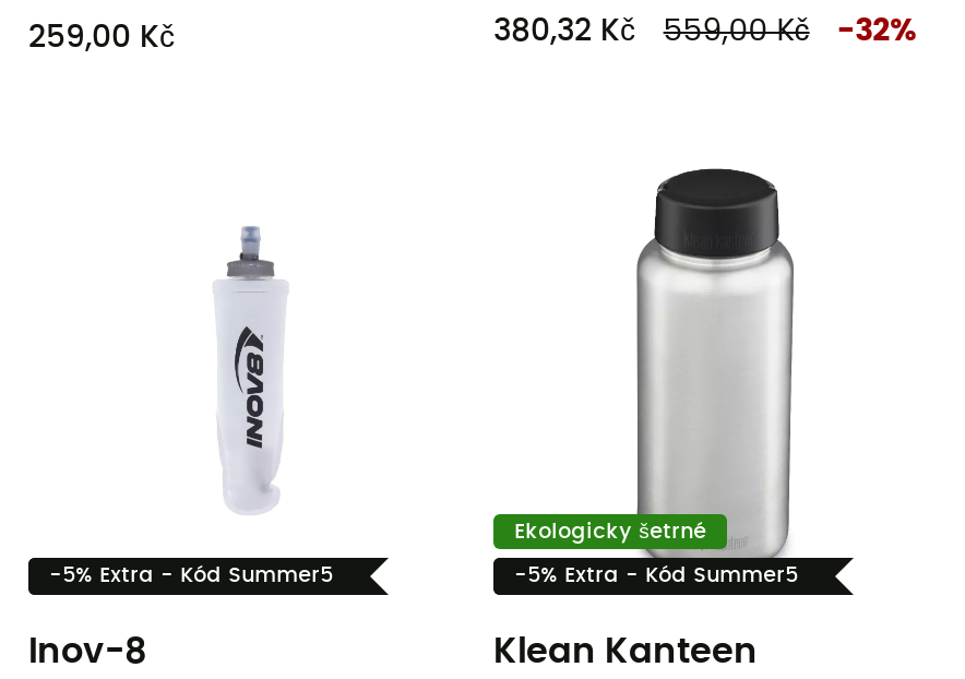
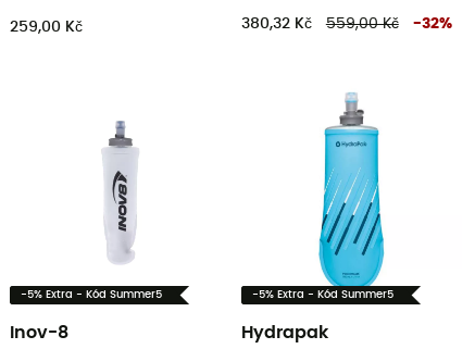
[493,167,795,668] [image] | Klean Kanteen -> [241,92,390,341] [image] | Hydrapak
[514,521,707,543] Ekologicky šetrné -> none

